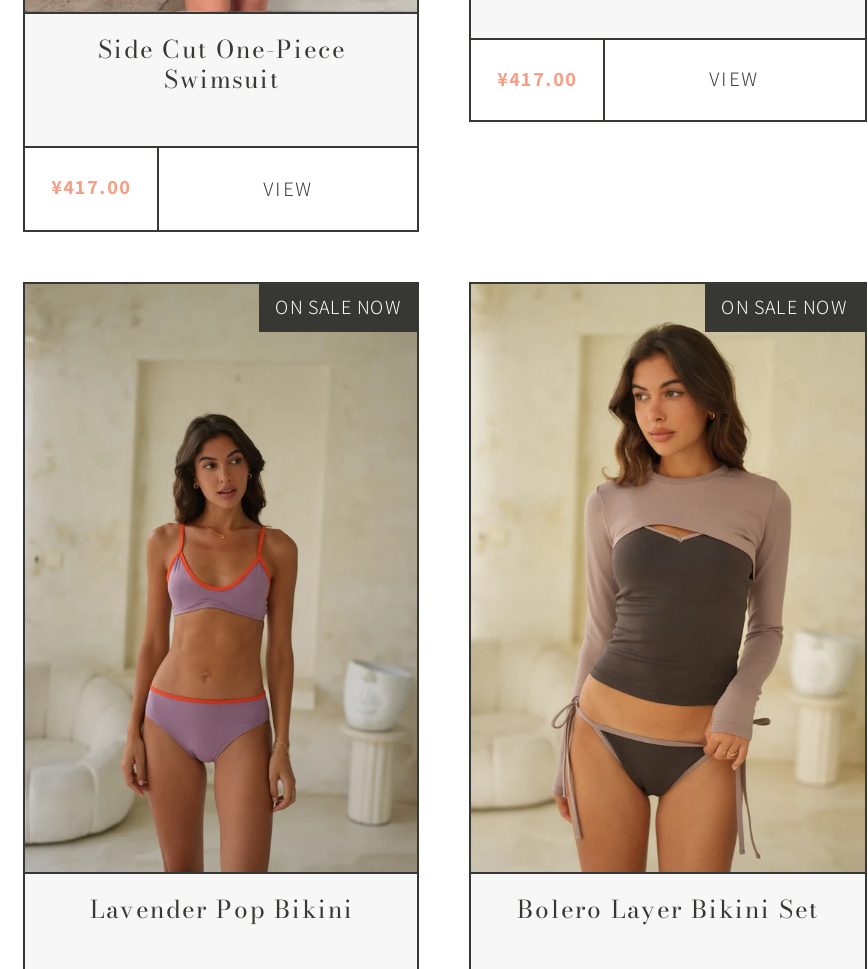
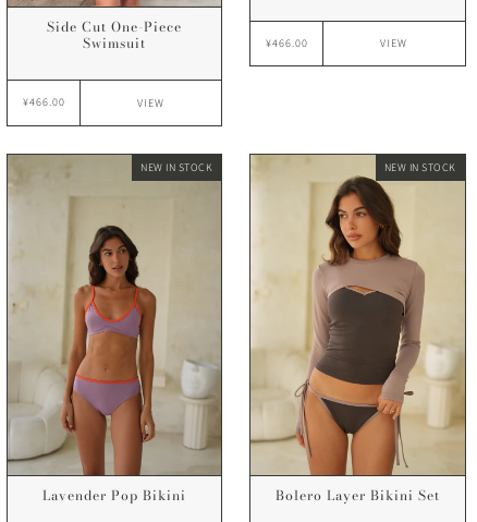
[497,66,577,92] ¥417.00 -> [265,36,308,50] ¥466.00
[51,175,131,201] ¥417.00 -> [22,95,65,110] ¥466.00
[275,294,402,320] ON SALE NOW -> [141,160,213,174] NEW IN STOCK
[721,294,848,320] ON SALE NOW -> [384,160,456,174] NEW IN STOCK

